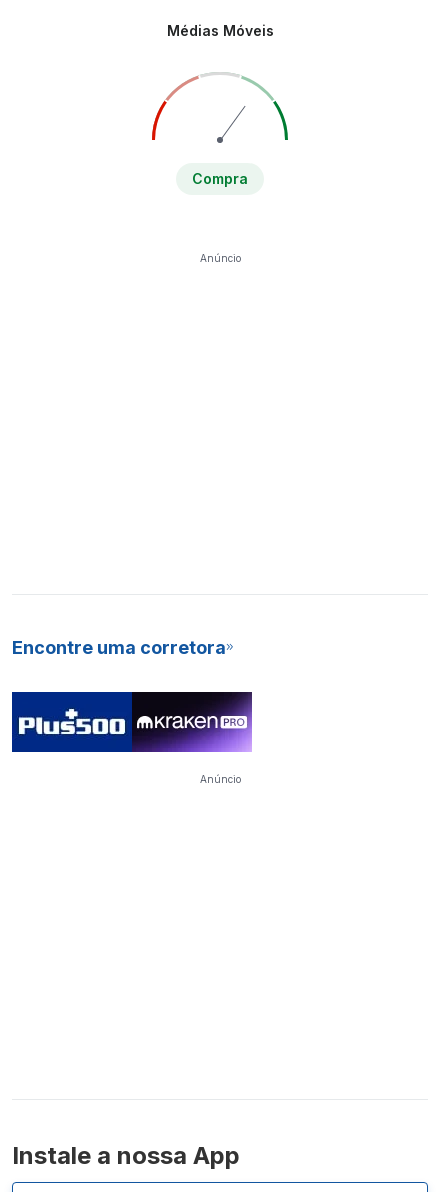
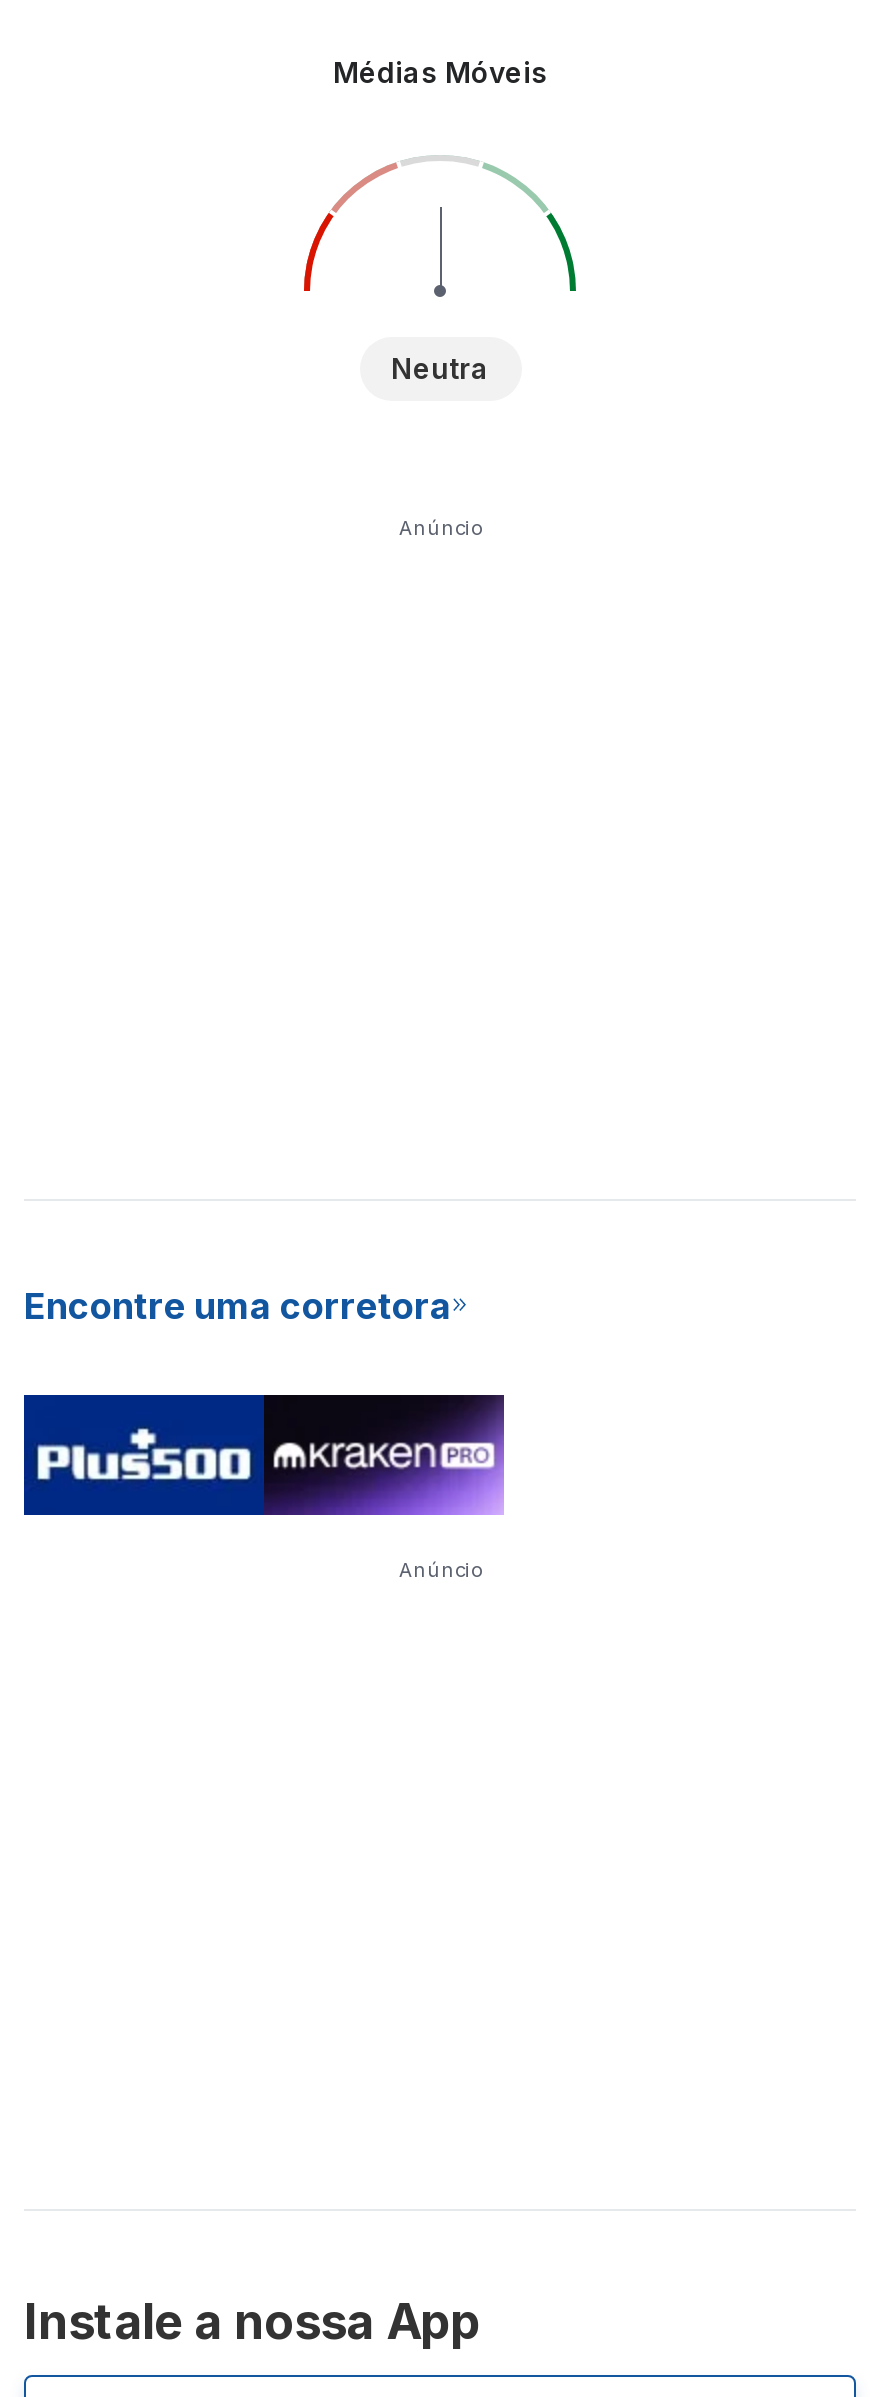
[192,170,248,187] Compra -> [391,351,489,385] Neutra

